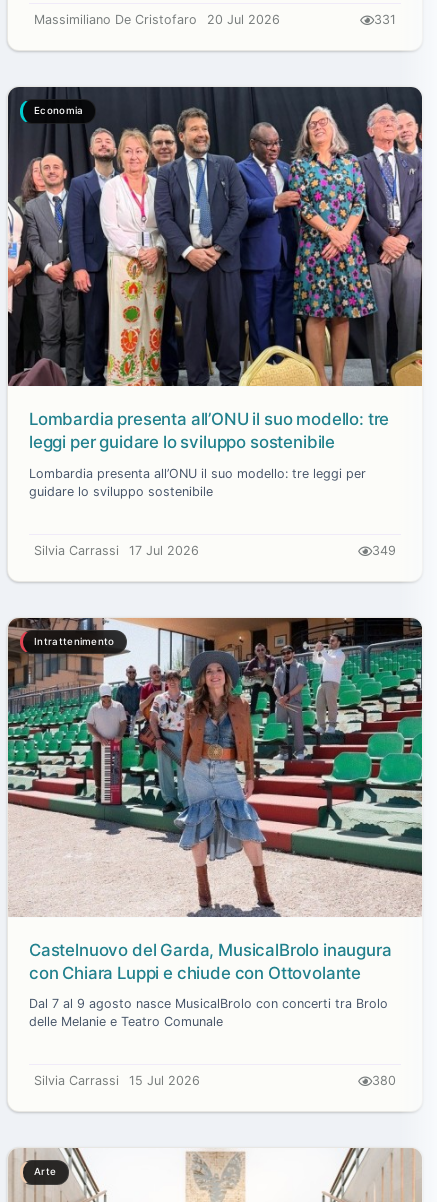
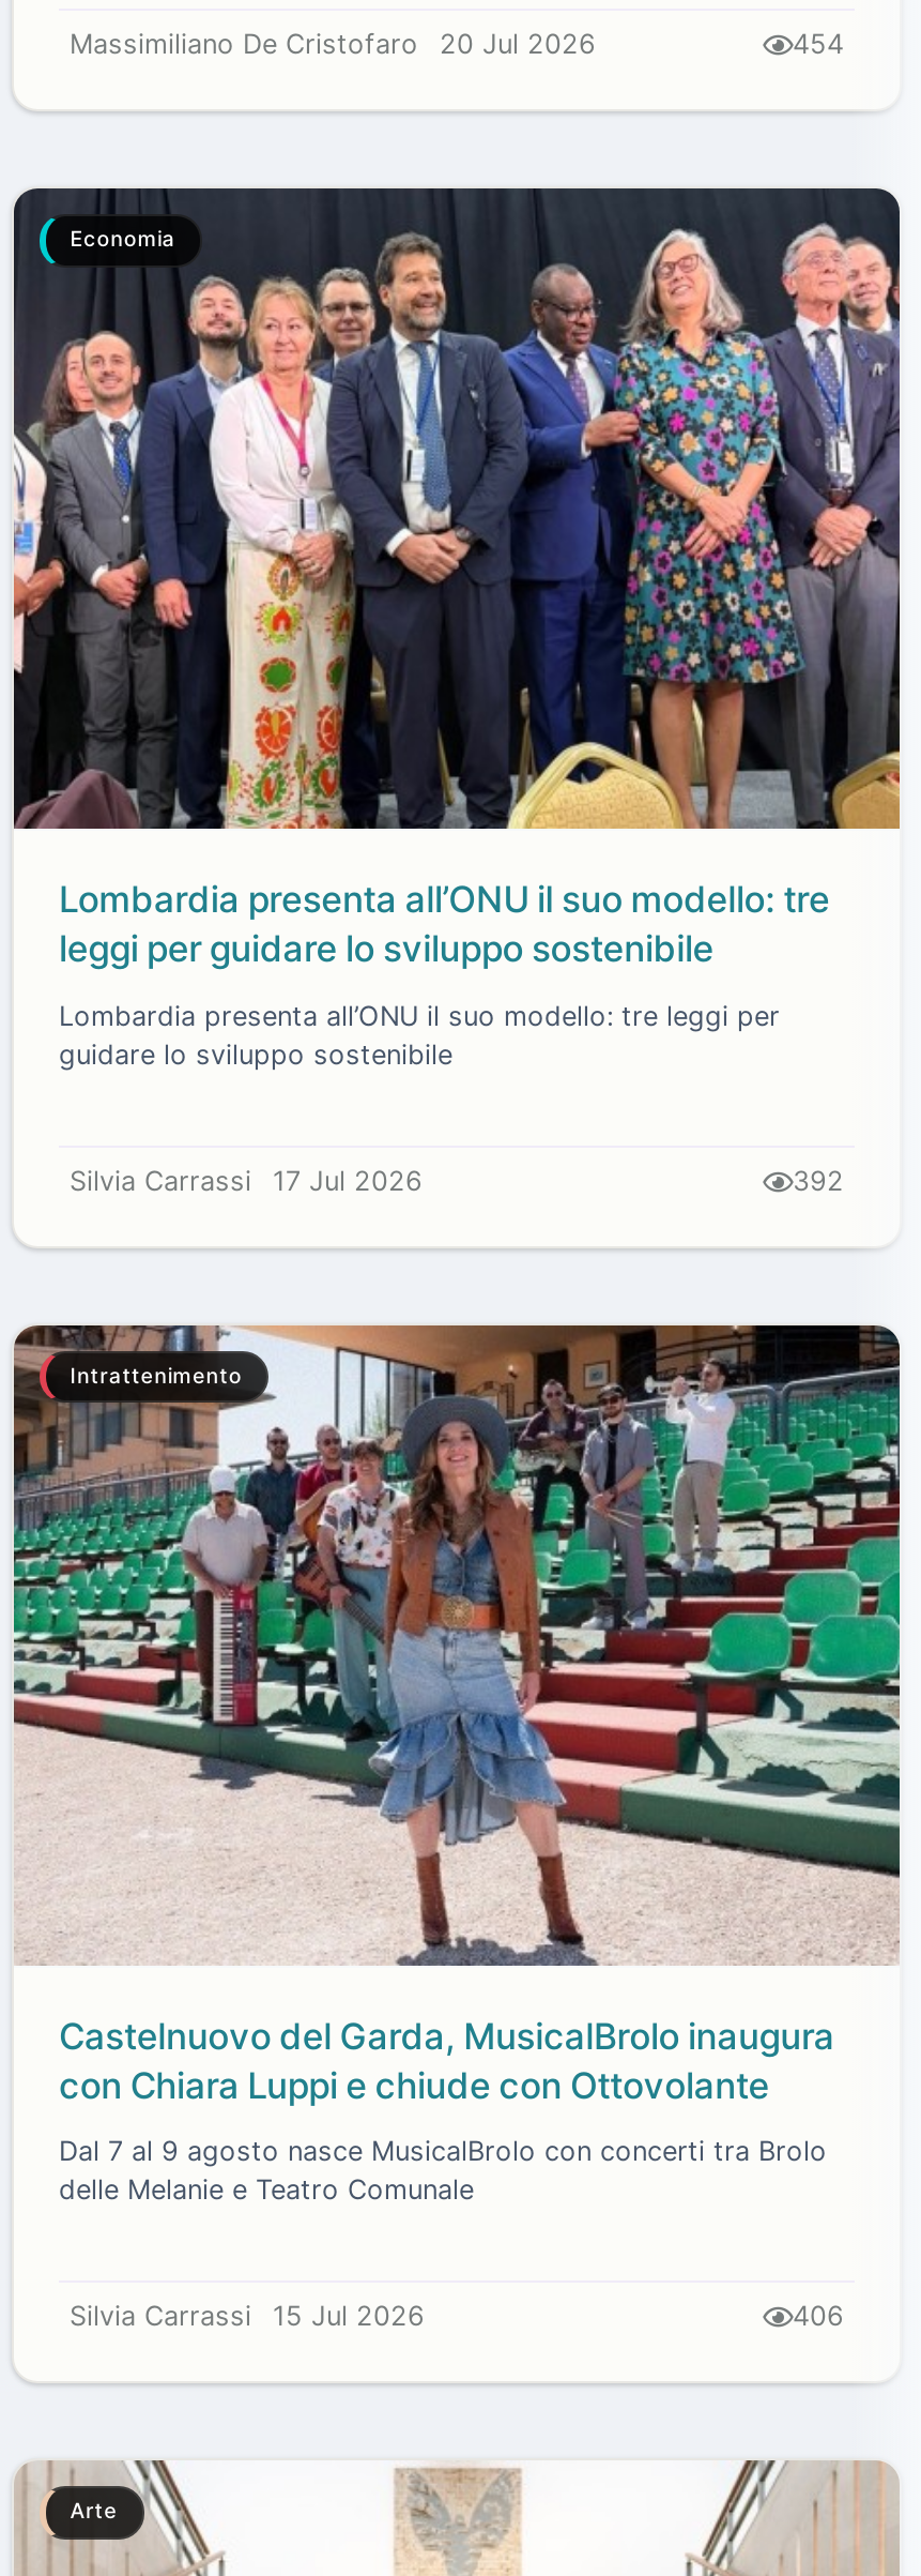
[374,12,396,27] 331 -> [793,28,844,61] 454
[372,543,396,558] 349 -> [793,1164,844,1197] 392
[372,1073,396,1088] 380 -> [793,2300,844,2333] 406

